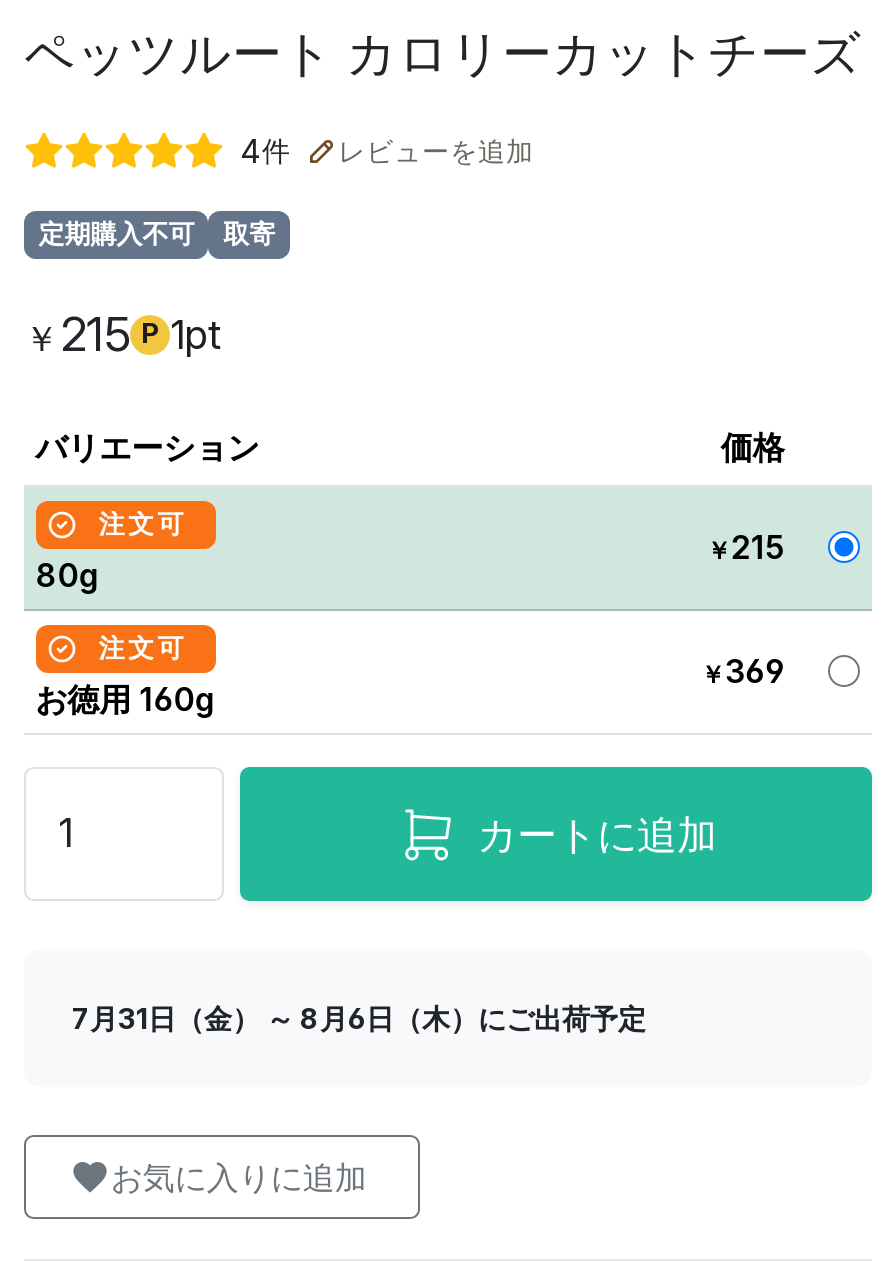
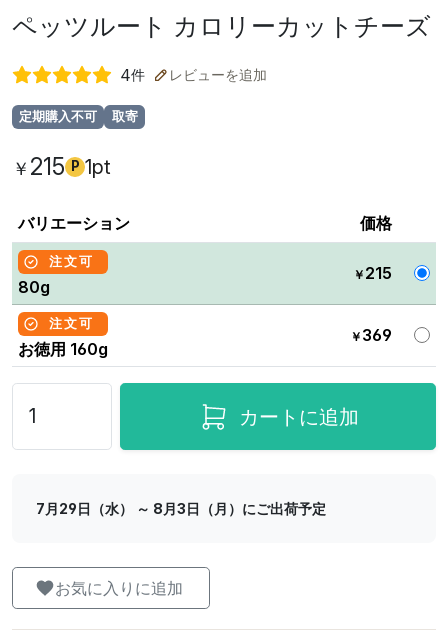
[72,1000,646,1034] 7月31日（金） ～ 8月6日（木）にご出荷予定 -> [36,500,326,517] 7月29日（水） ～ 8月3日（月）にご出荷予定

